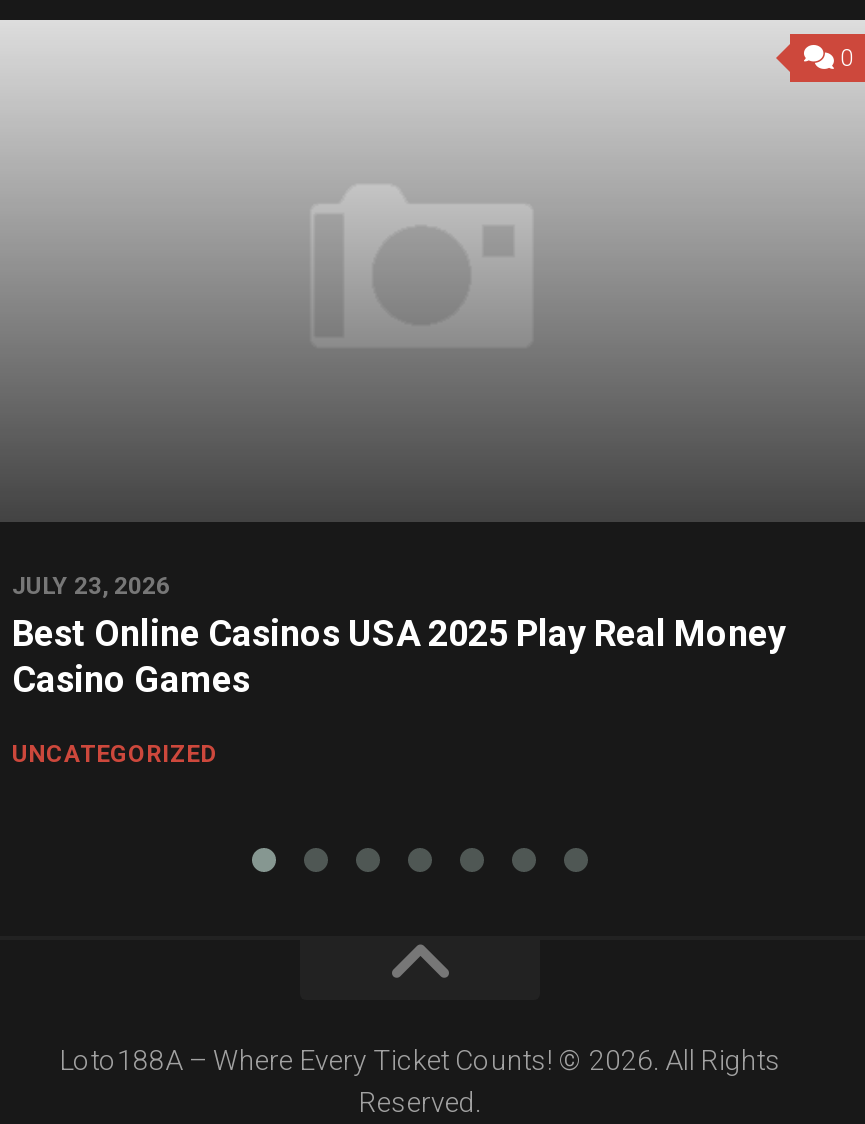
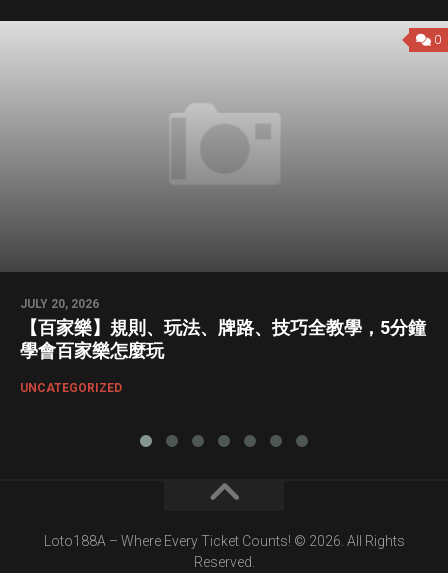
[12,572,786,700] JULY 23, 2026 | Best Online Casinos USA 2025 Play Real Money | Casino Games -> [20,297,426,361] JULY 20, 2026 | 【百家樂】規則、玩法、牌路、技巧全教學，5分鐘 | 學會百家樂怎麼玩

